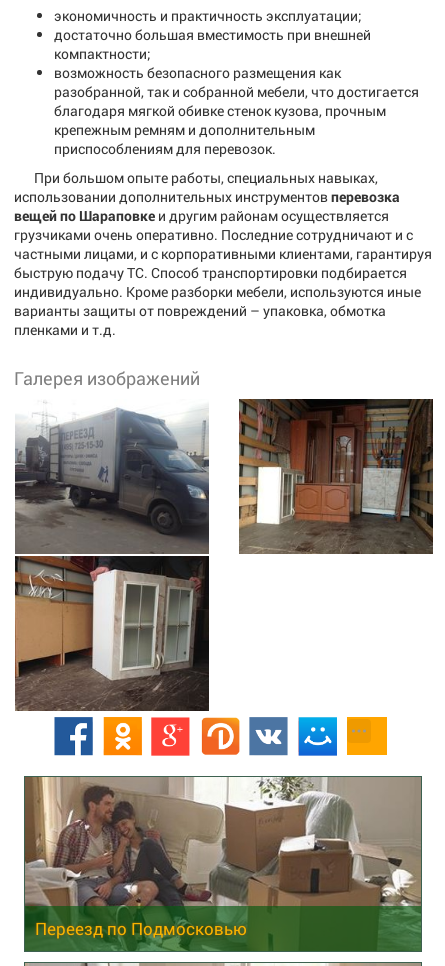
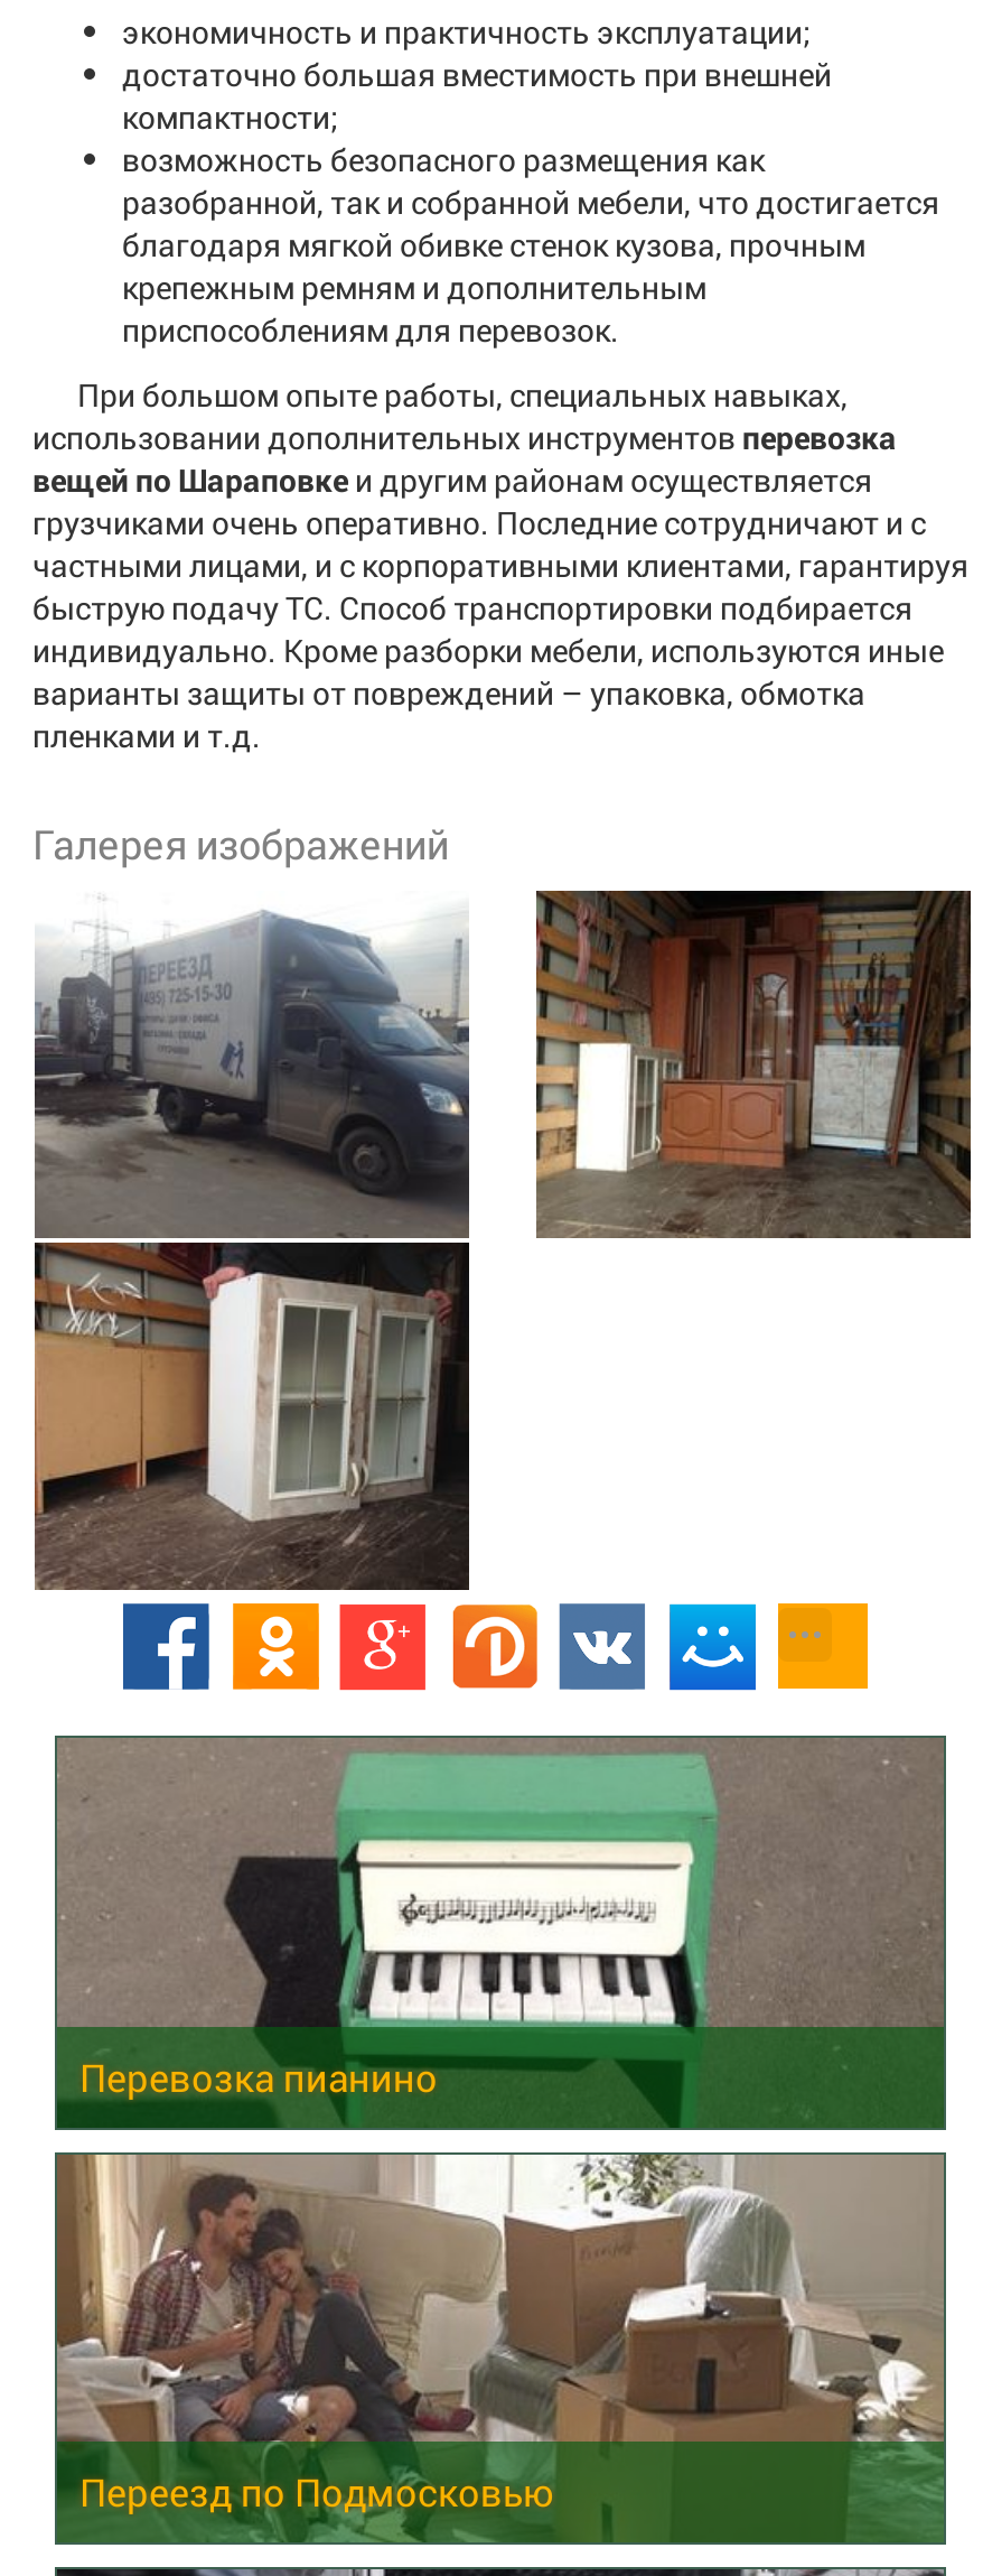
none -> [59,1736,944,2128] [image] | Перевозка пианино

